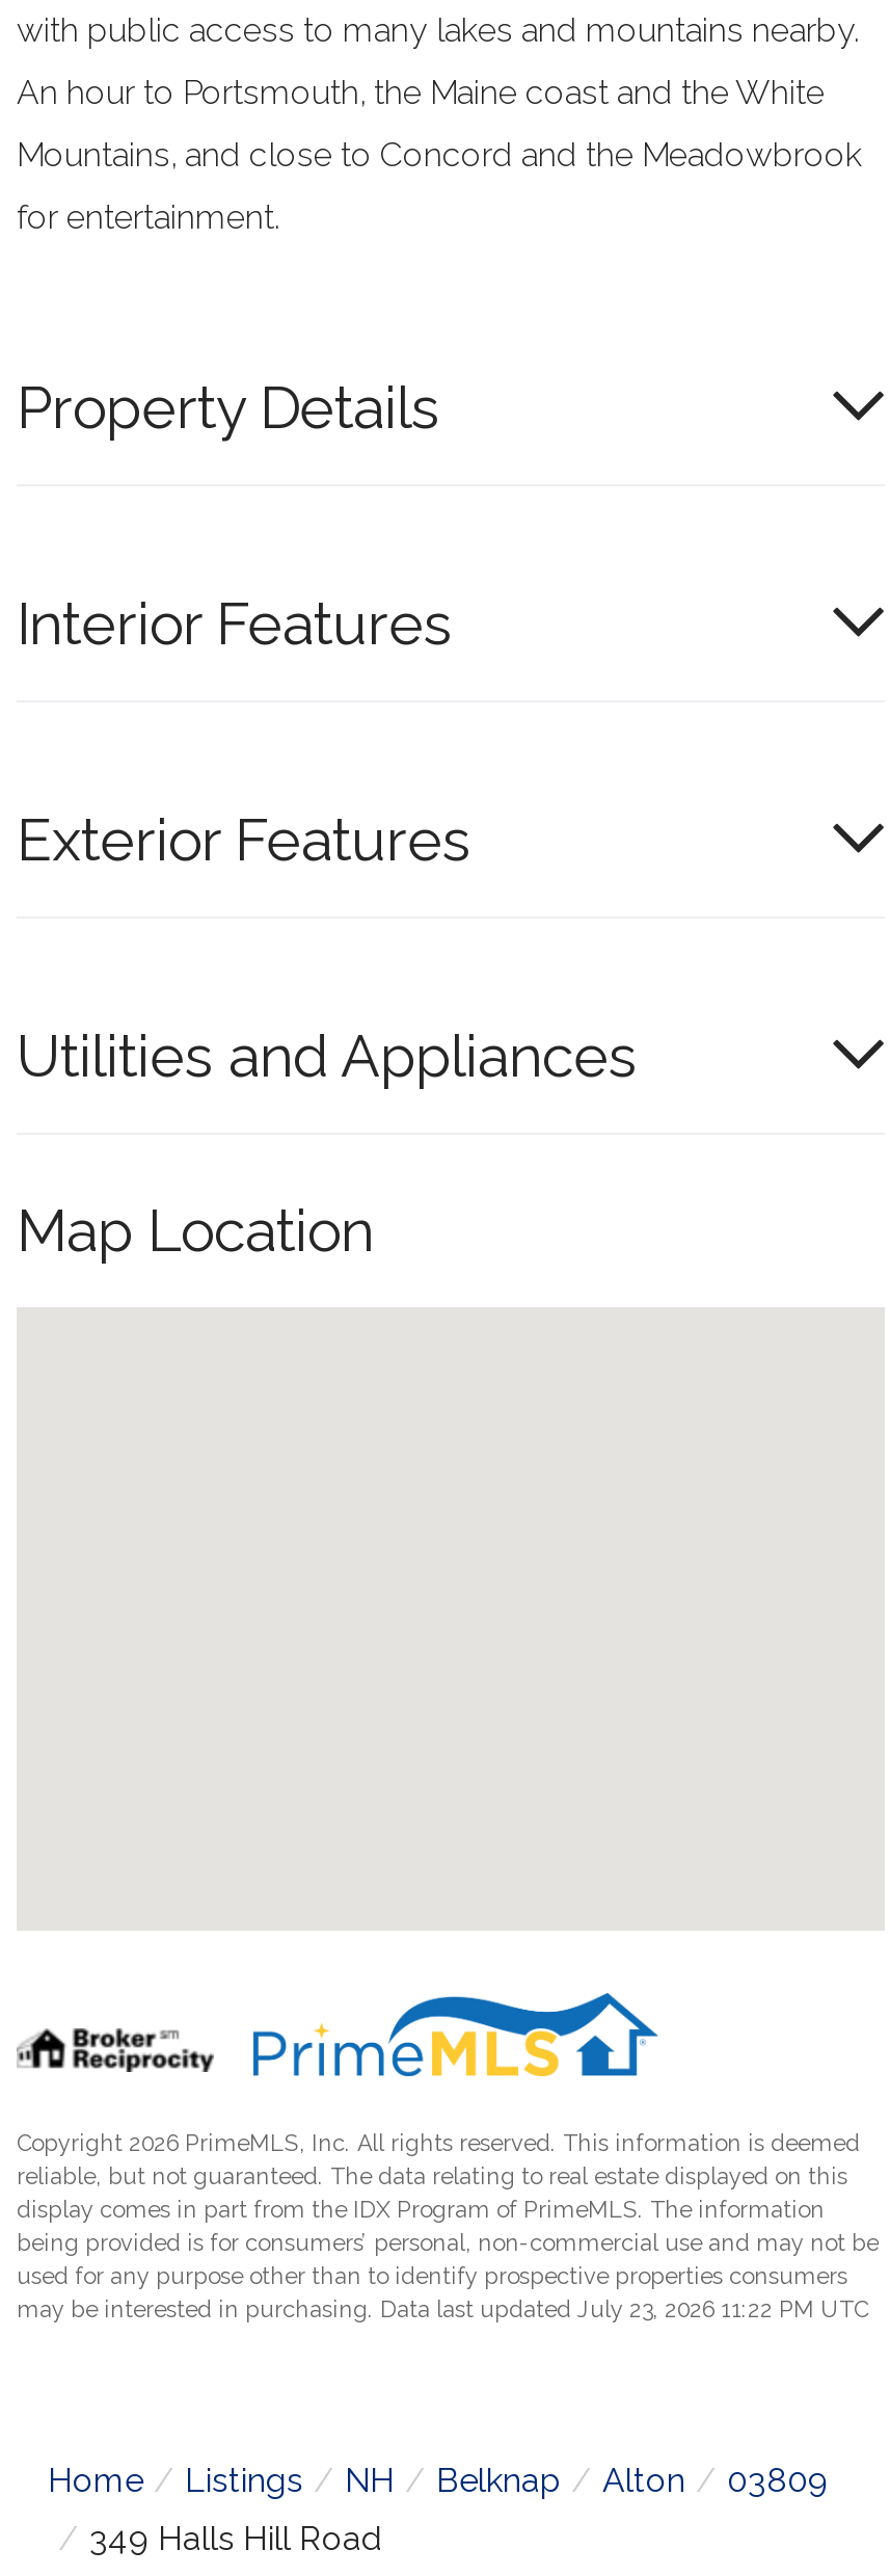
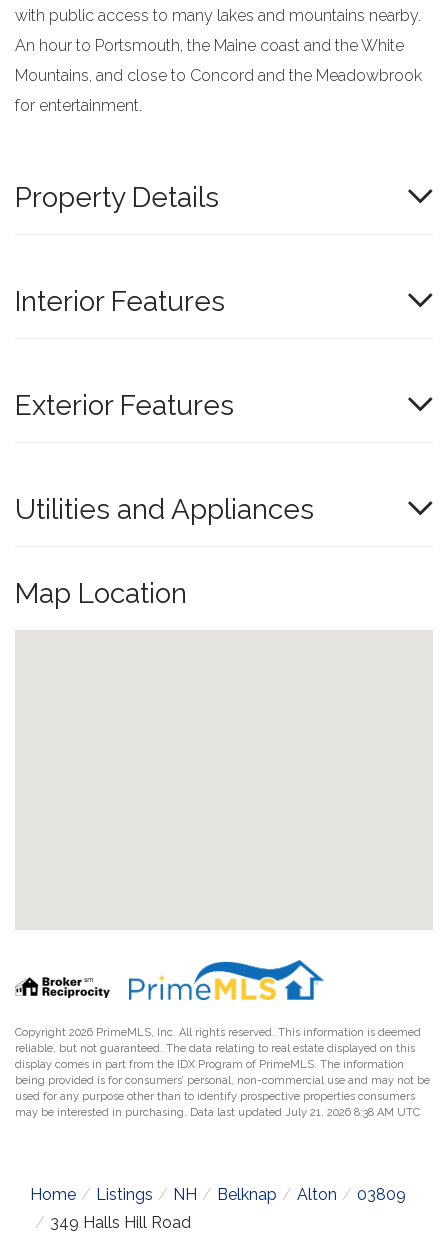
[17,2296,868,2323] may be interested in purchasing. Data last updated July 23, 2026 11:22 PM UTC -> [15,1106,420,1119] may be interested in purchasing. Data last updated July 21, 2026 8:38 AM UTC

